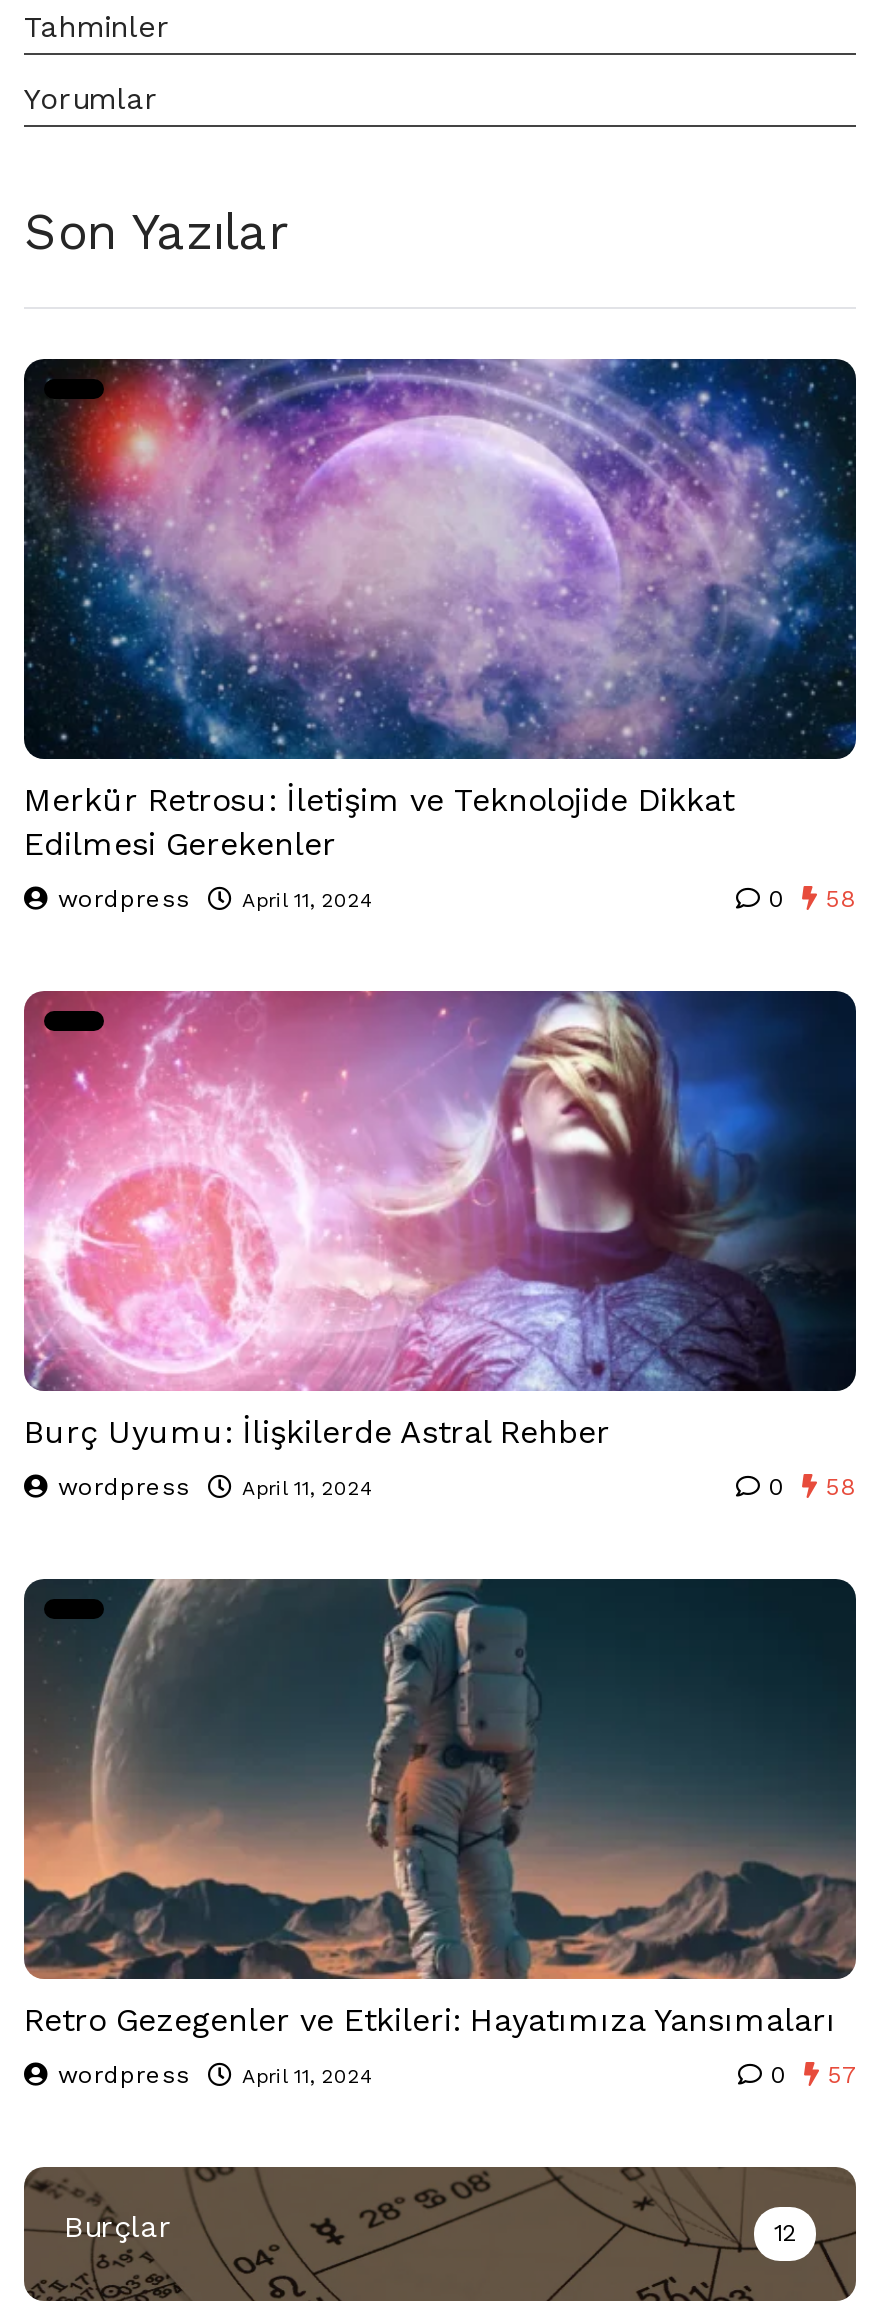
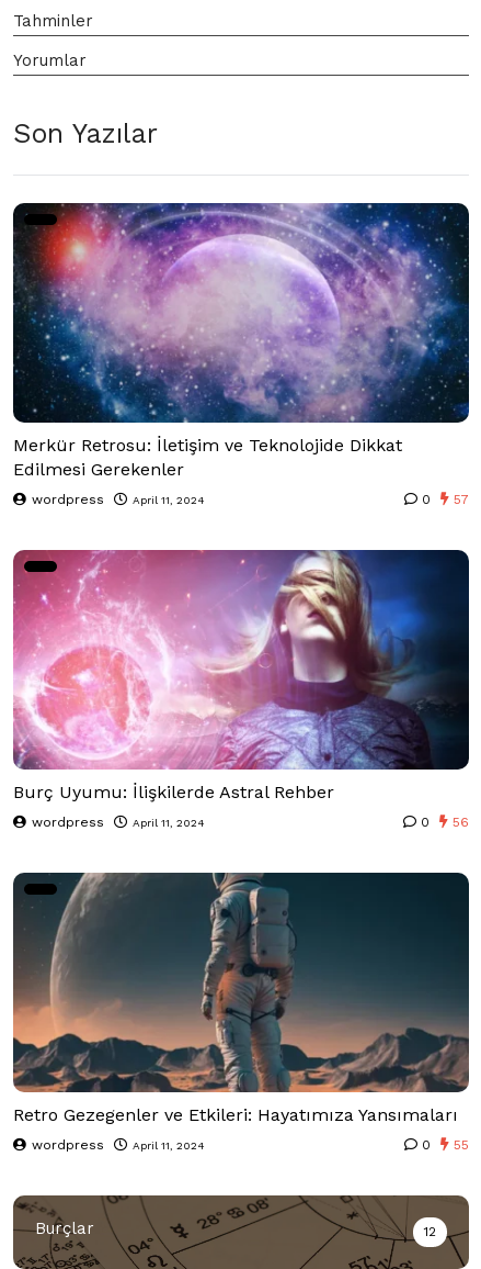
[760,885,856,913] 0 58 -> [417,492,469,507] 0 57
[760,1473,856,1501] 0 58 -> [416,815,469,830] 0 56
[762,2061,856,2089] 0 57 -> [417,1137,469,1153] 0 55

